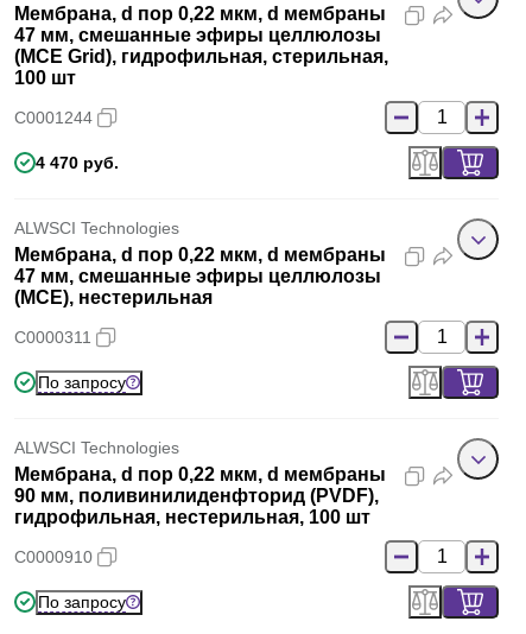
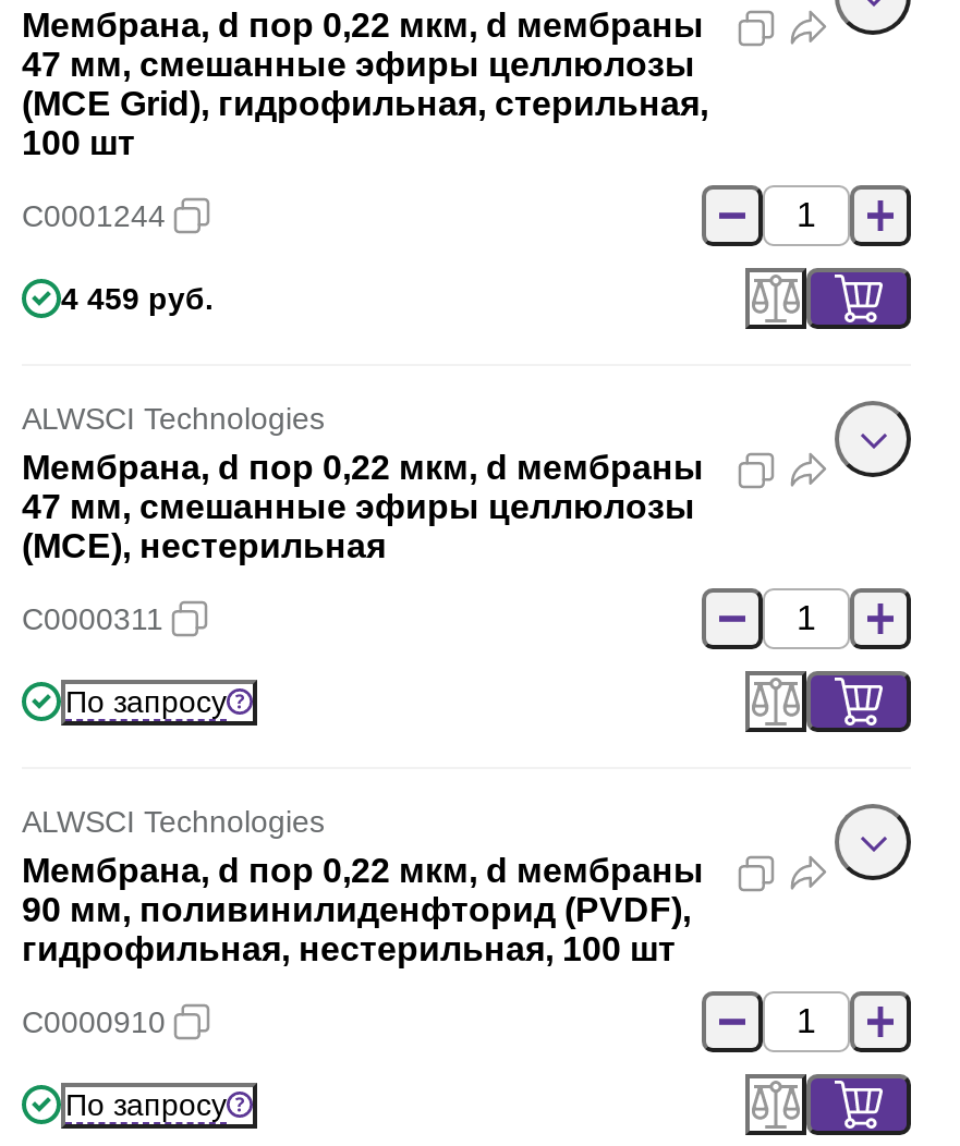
[36,153,119,172] 4 470 руб. -> [61,281,214,316] 4 459 руб.

